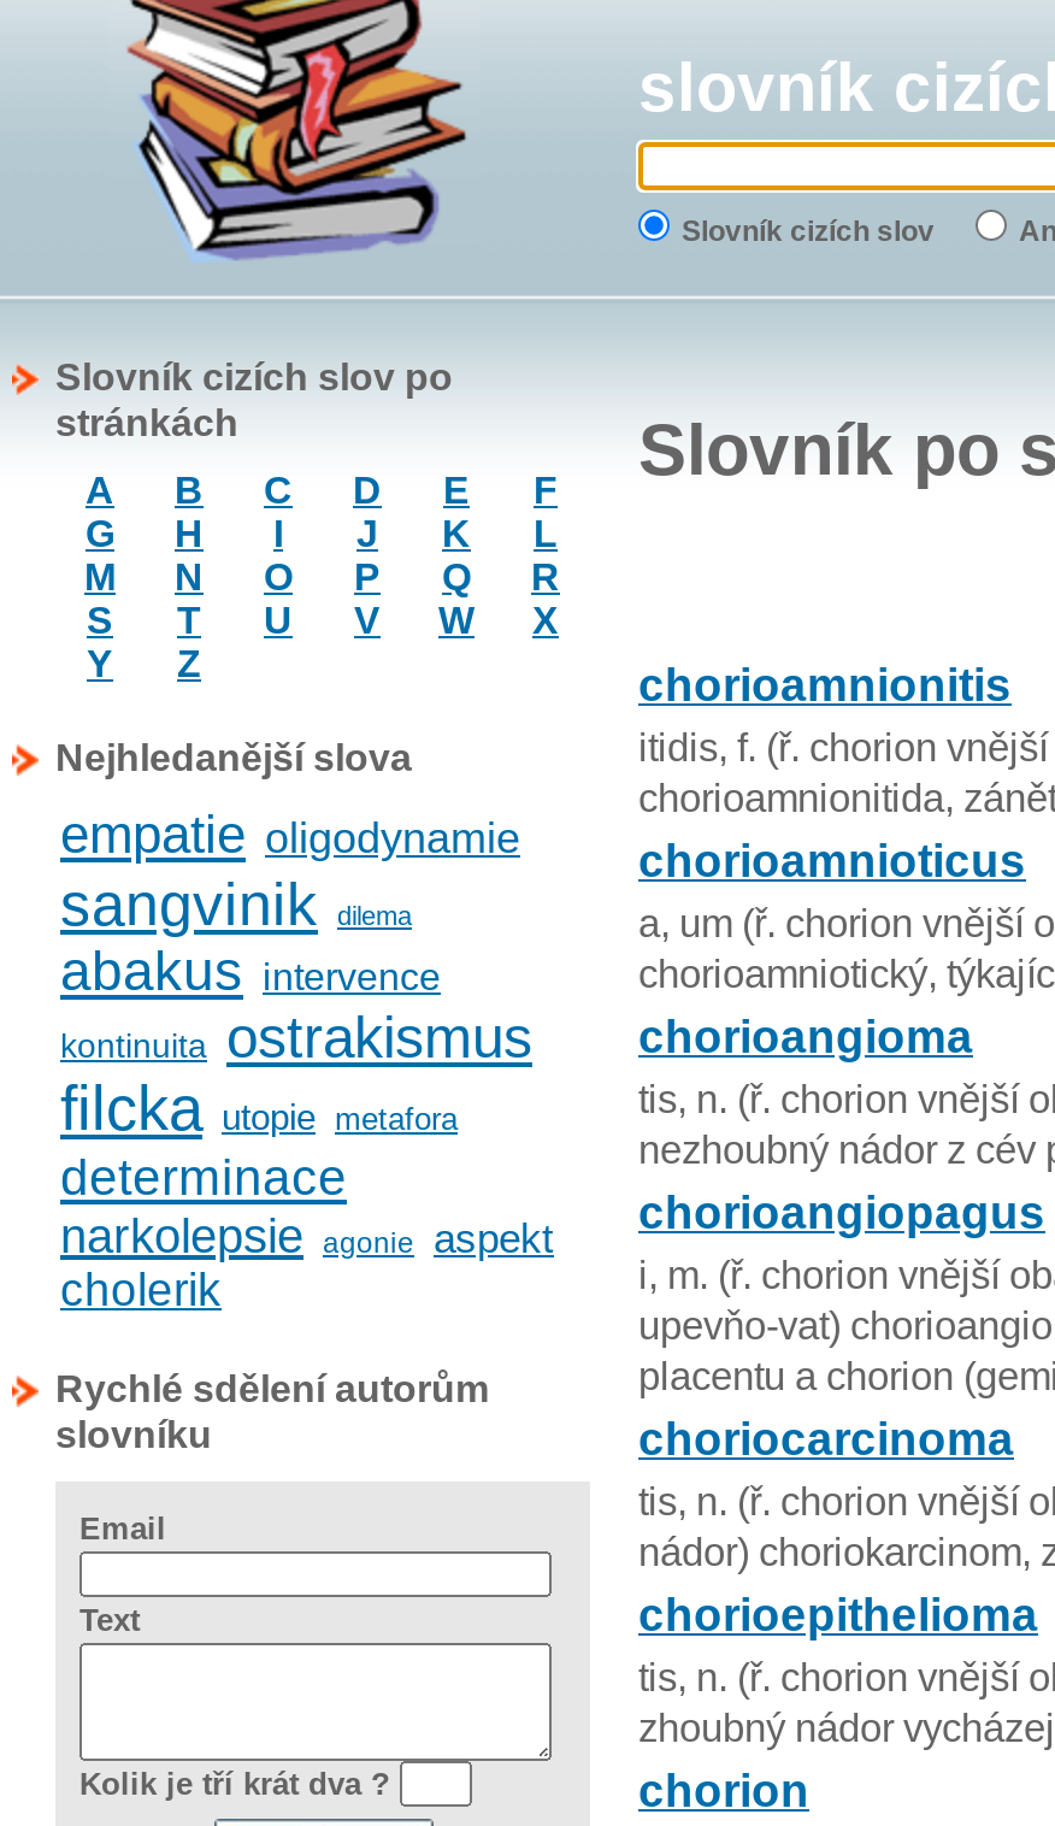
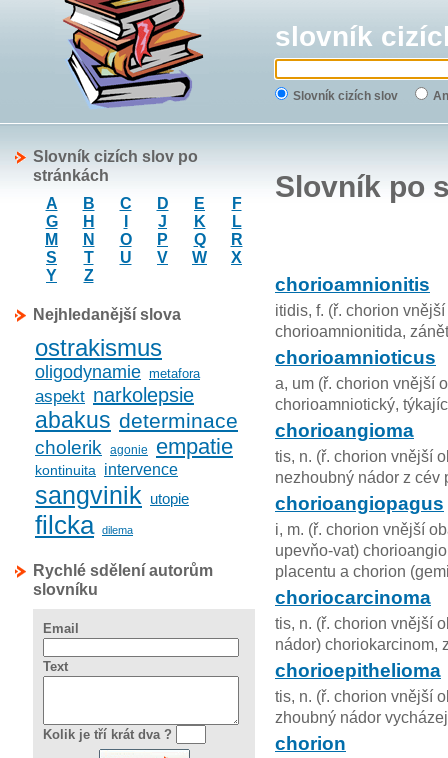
[60,805,520,937] empatie oligodynamie | sangvinik -> [35,334,238,540] ostrakismus | oligodynamie metafora | aspekt narkolepsie | abakus determinace | cholerik agonie empatie | kontinuita intervence | sangvinik utopie | filcka
moved [337,901,412,930] -> [102,524,133,536]: dilema
[60,939,554,1315] abakus intervence | kontinuita ostrakismus | filcka utopie metafora | determinace | narkolepsie agonie aspekt | cholerik -> none

